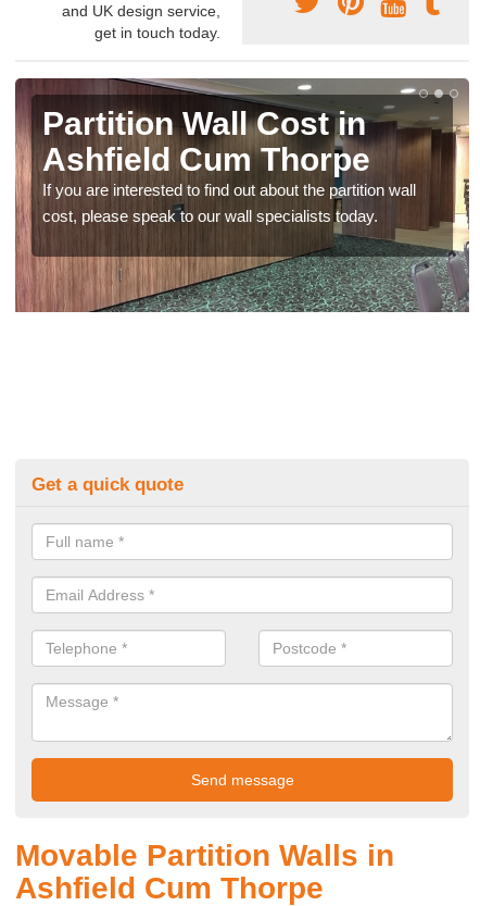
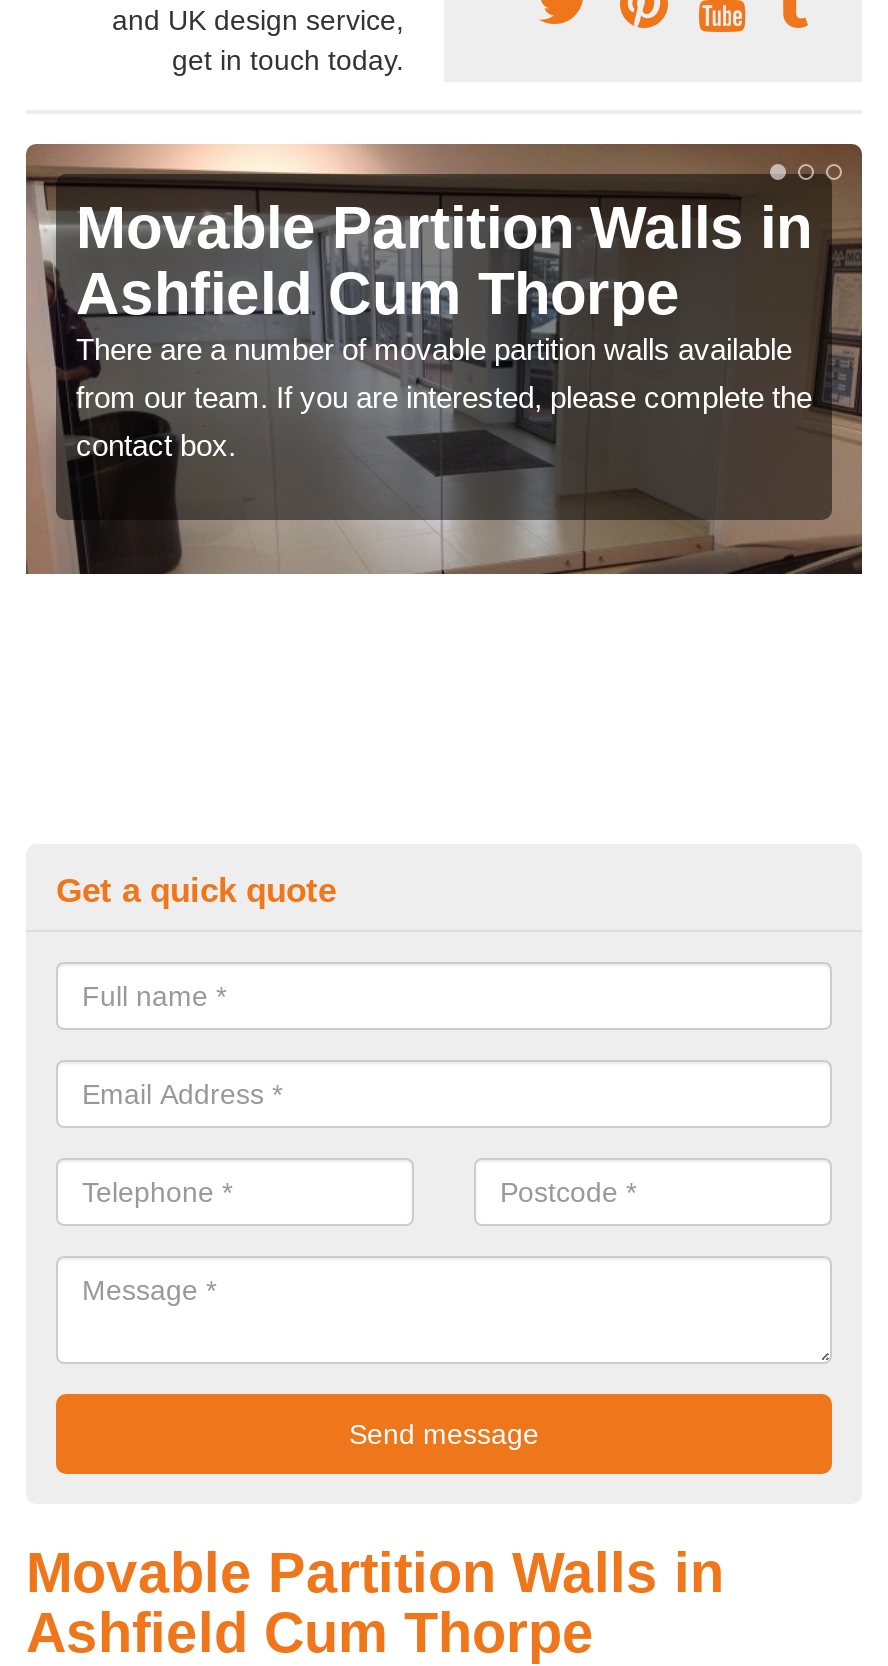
[15,77,470,313] [image] | Partition Wall Cost in -> [26,142,864,576] [image] | Movable Partition Walls in
[42,181,416,225] If you are interested to find out about the partition wall | cost, please speak to our wall specialists today. -> [76,332,812,462] There are a number of movable partition walls available | from our team. If you are interested, please complete the | contact box.

